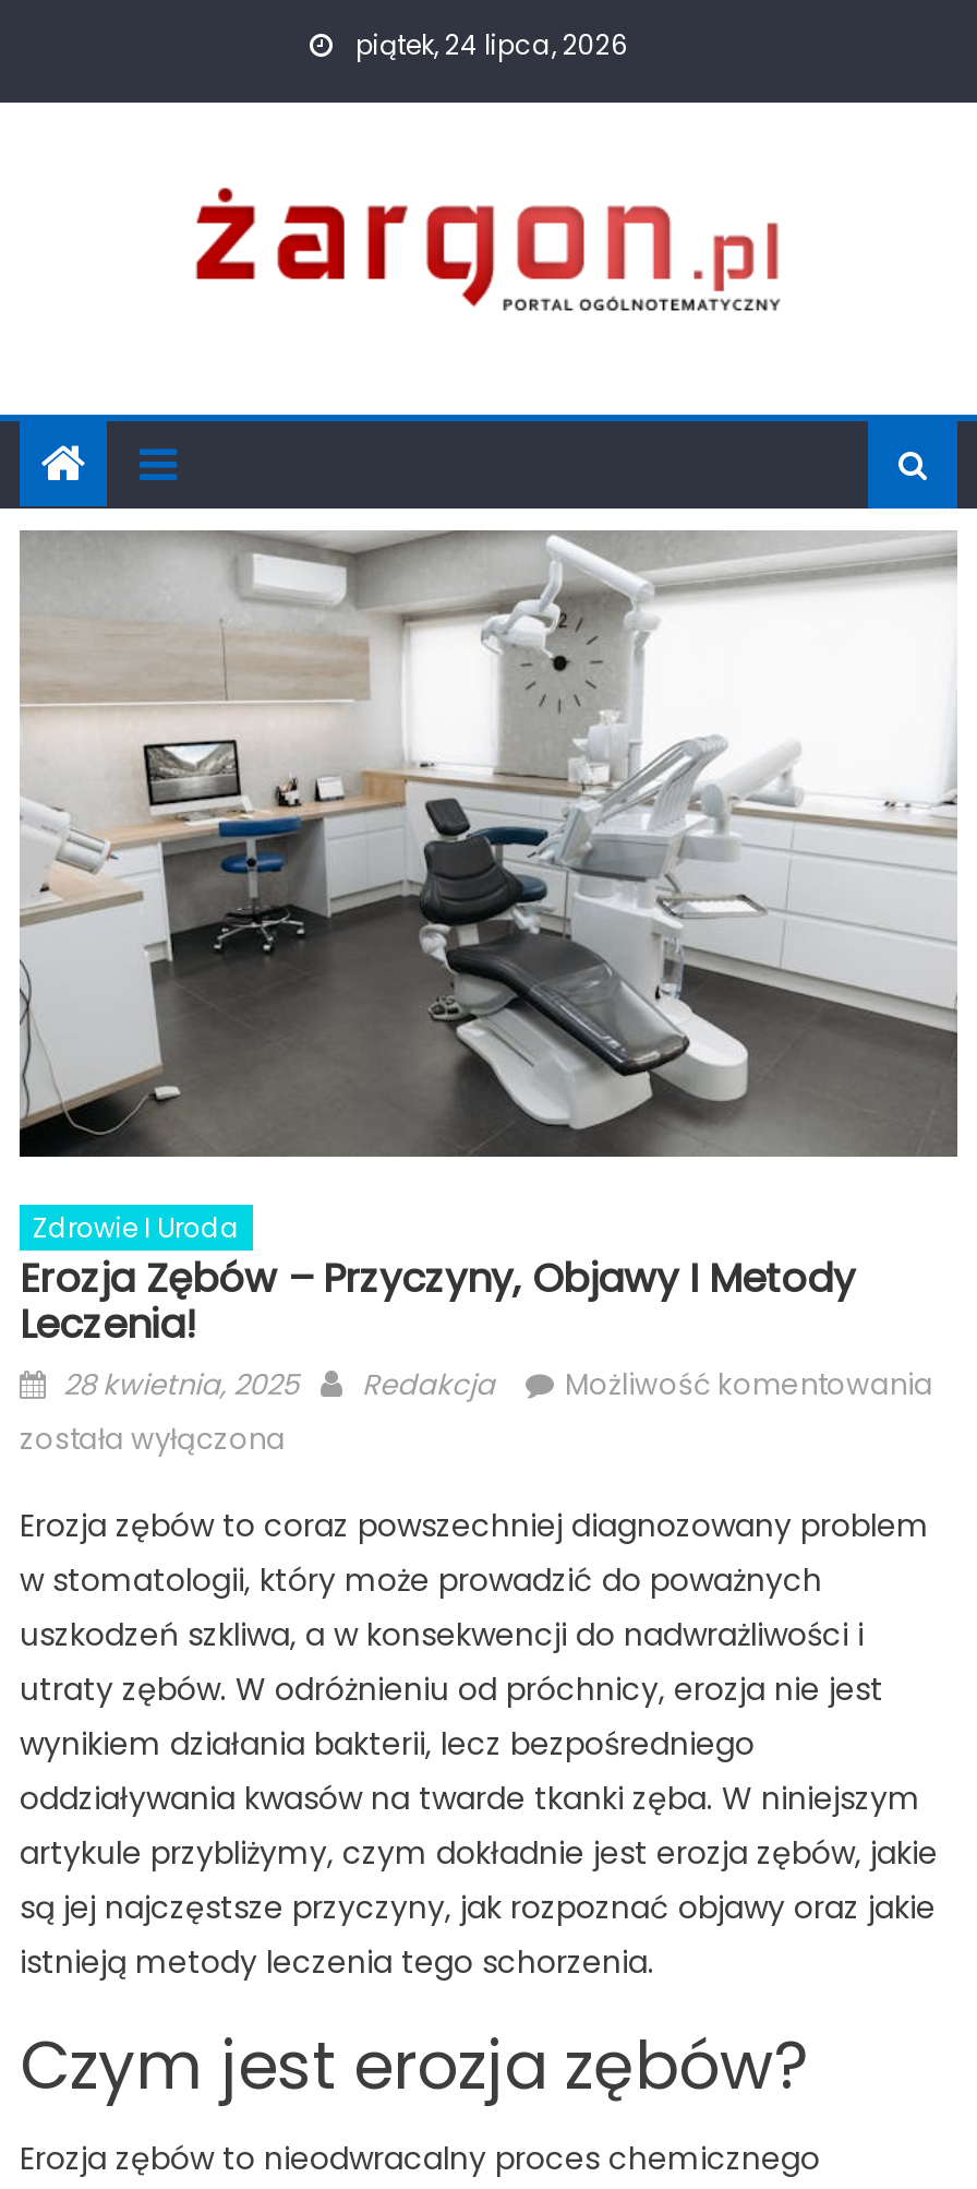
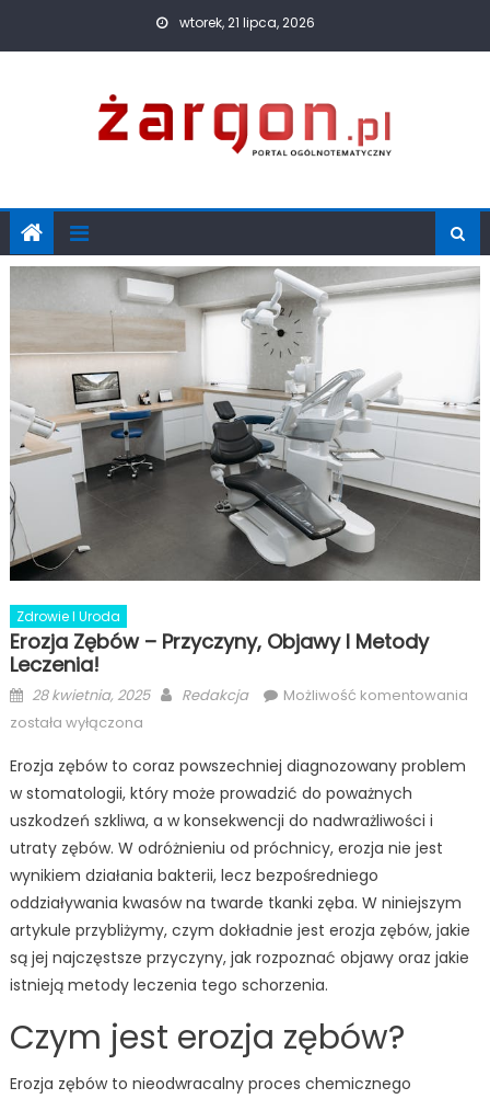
[349,26,628,63] piątek, 24 lipca, 2026 -> [176,13,314,32] wtorek, 21 lipca, 2026

